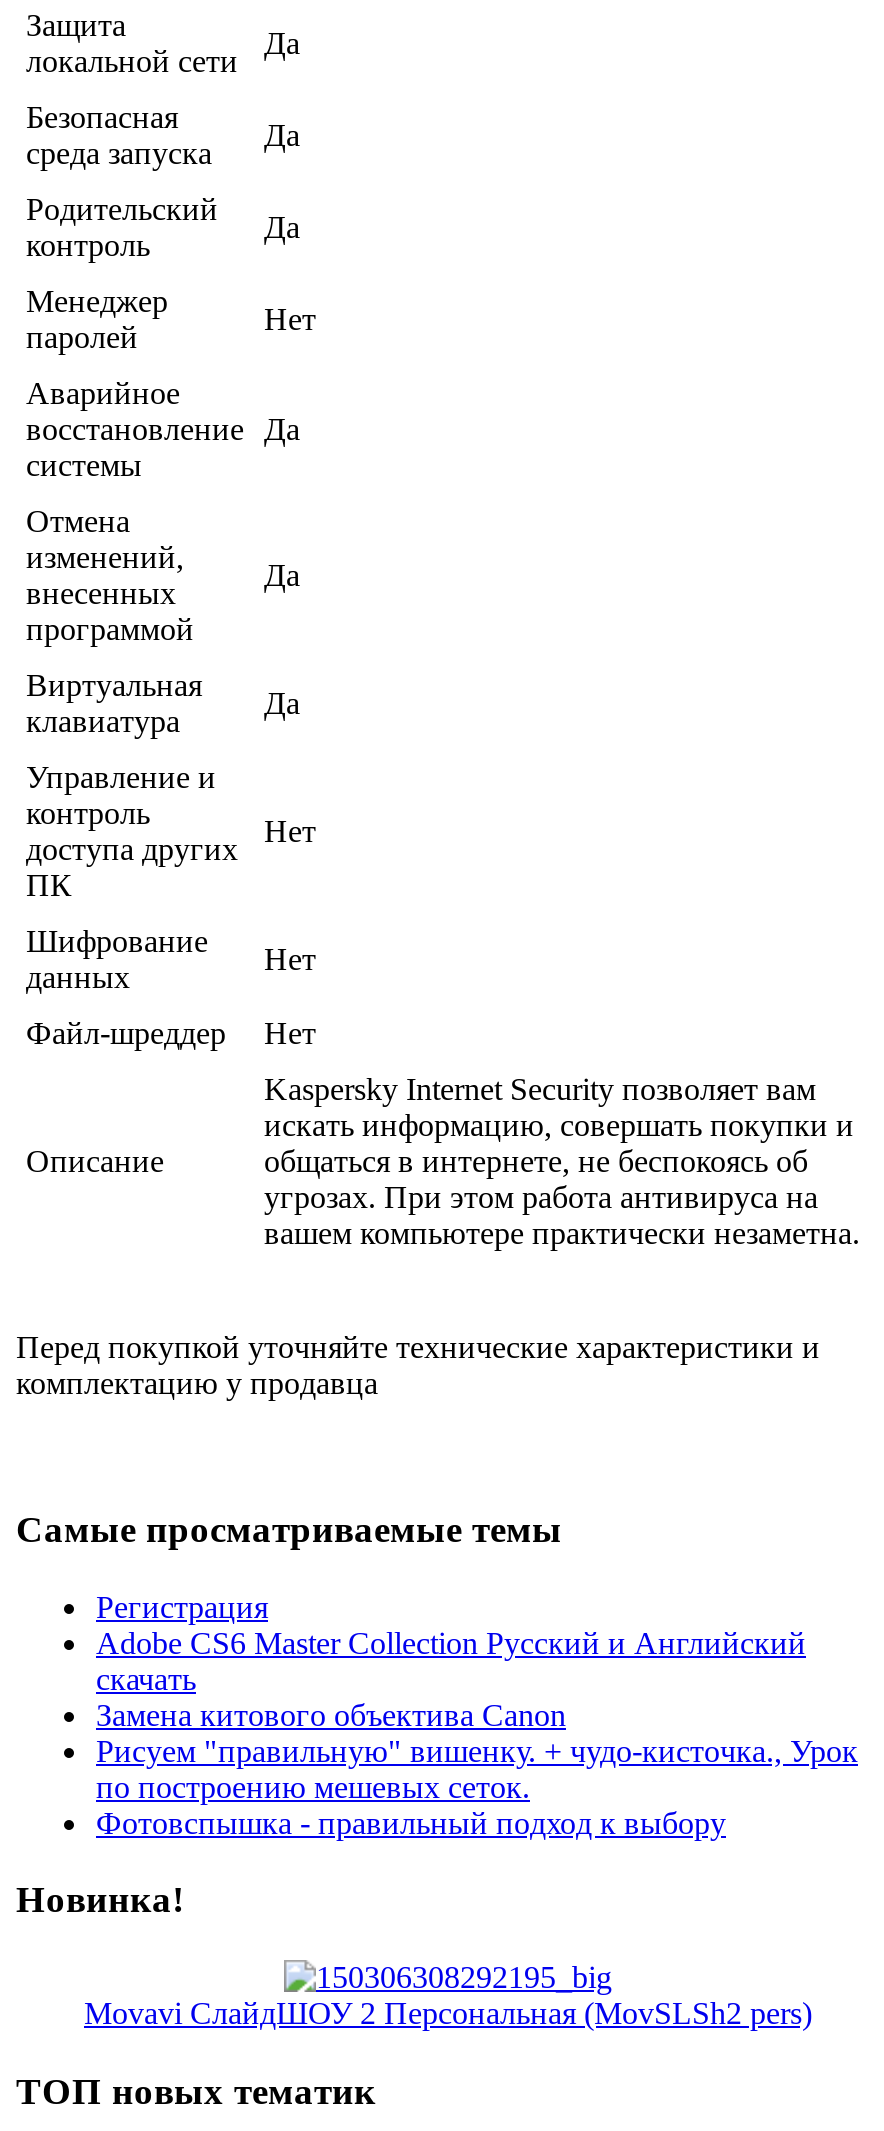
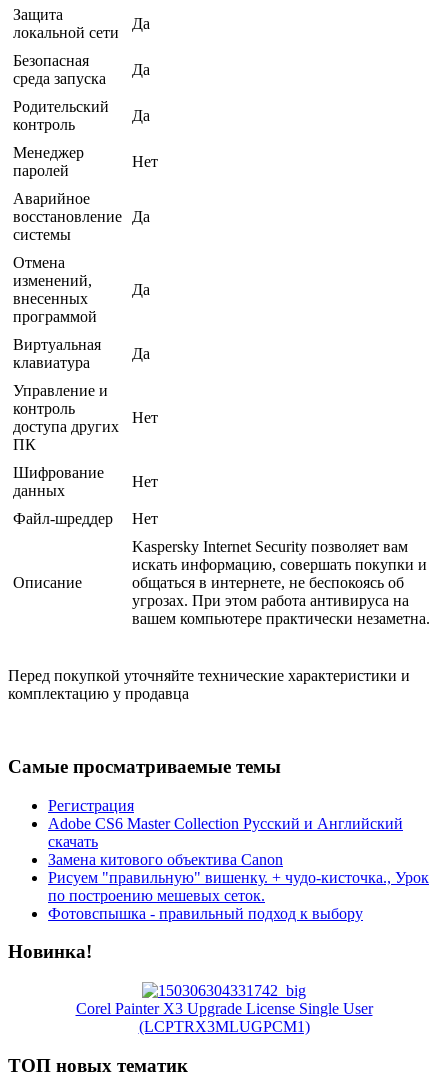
[84,1996,812,2030] Movavi СлайдШОУ 2 Персональная (MovSLSh2 pers) -> [75,1000,372,1035] Corel Painter X3 Upgrade License Single User | (LCPTRX3MLUGPCM1)

